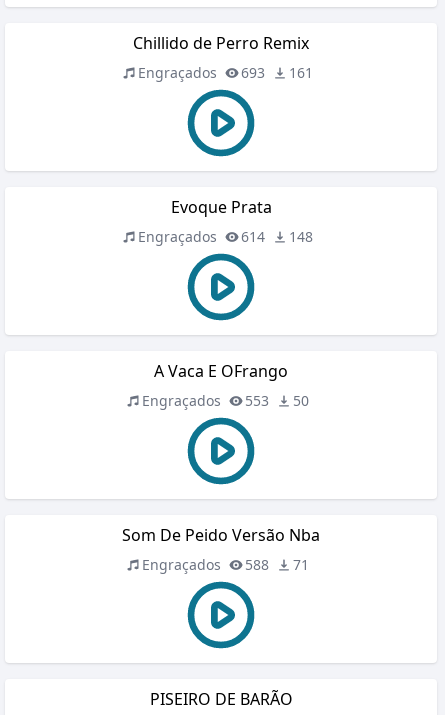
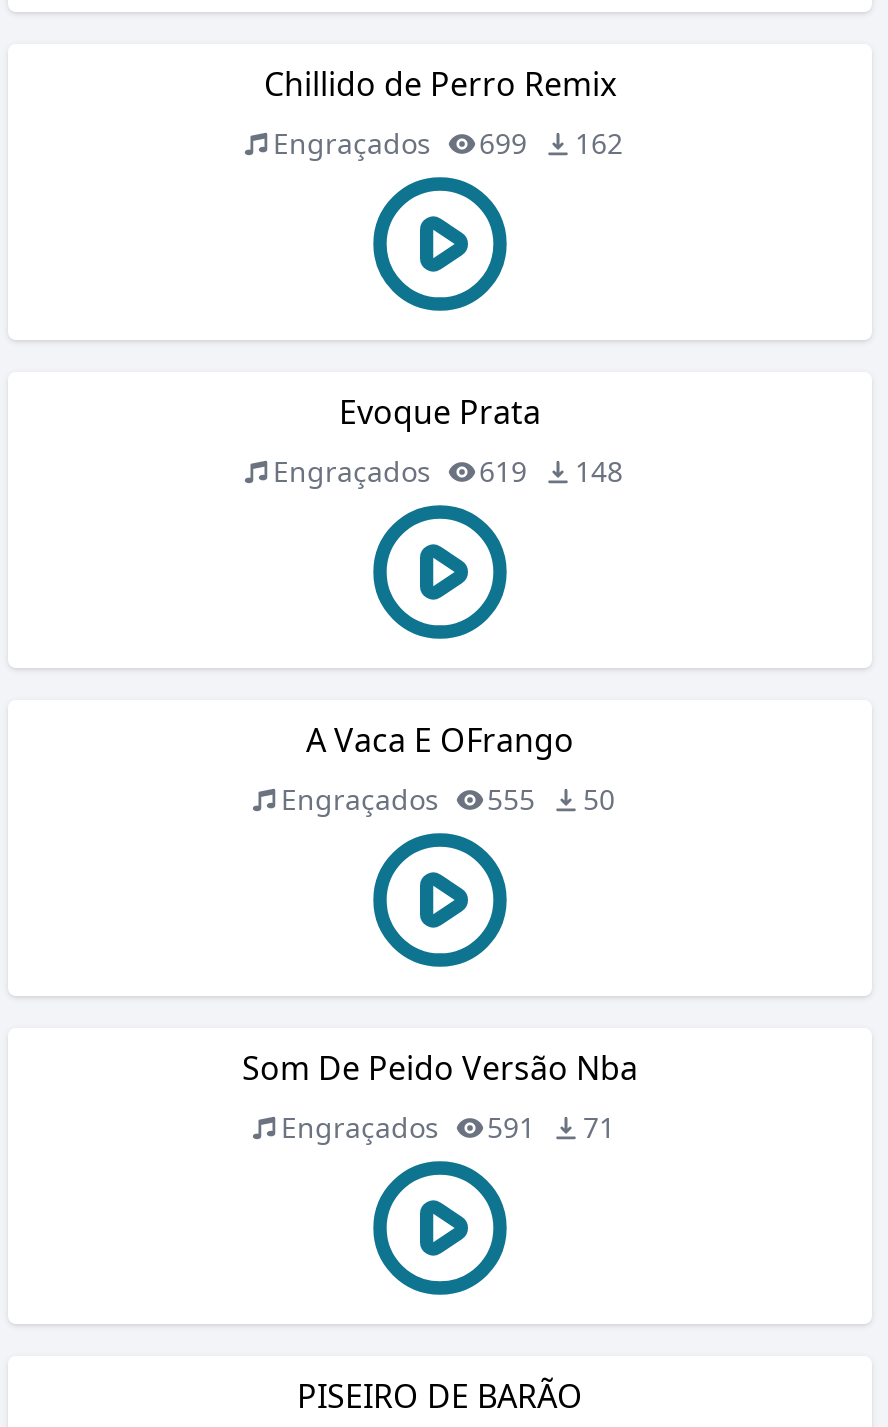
[240,63,264,82] 693 -> [479,124,527,162] 699
[288,63,312,82] 161 -> [575,124,623,162] 162
[137,227,312,246] Engraçados 614 148 -> [273,452,623,490] Engraçados 619 148
[141,391,308,410] Engraçados 553 50 -> [281,780,615,818] Engraçados 555 50
[141,555,308,574] Engraçados 588 71 -> [281,1108,615,1146] Engraçados 591 71

